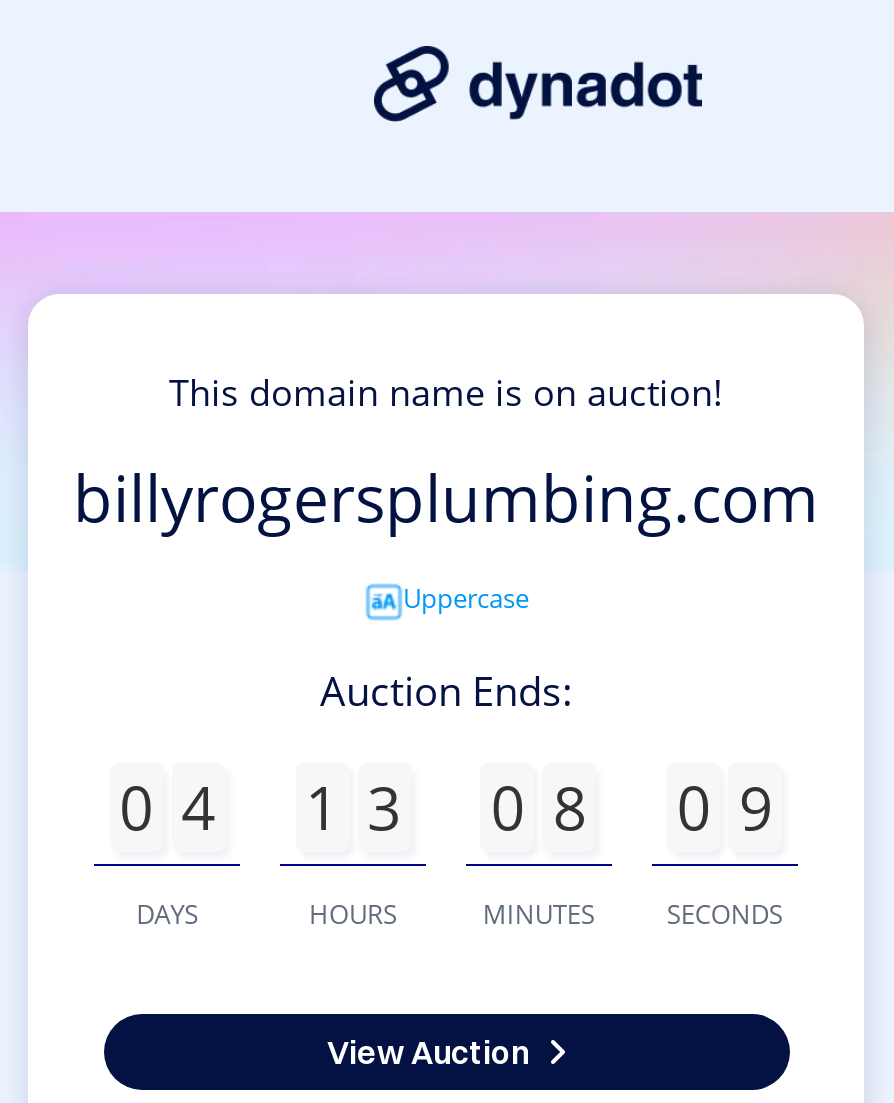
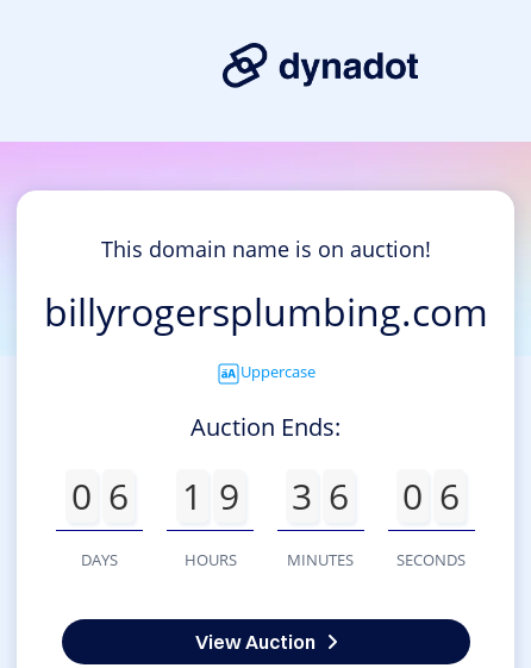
[119,766,215,848] 0 4 -> [71,472,128,520] 0 6
[305,766,401,848] 1 3 -> [182,472,239,520] 1 9
[491,766,587,848] 0 8 -> [292,472,349,520] 3 6
[677,766,773,848] 0 9 -> [403,472,460,520] 0 6

